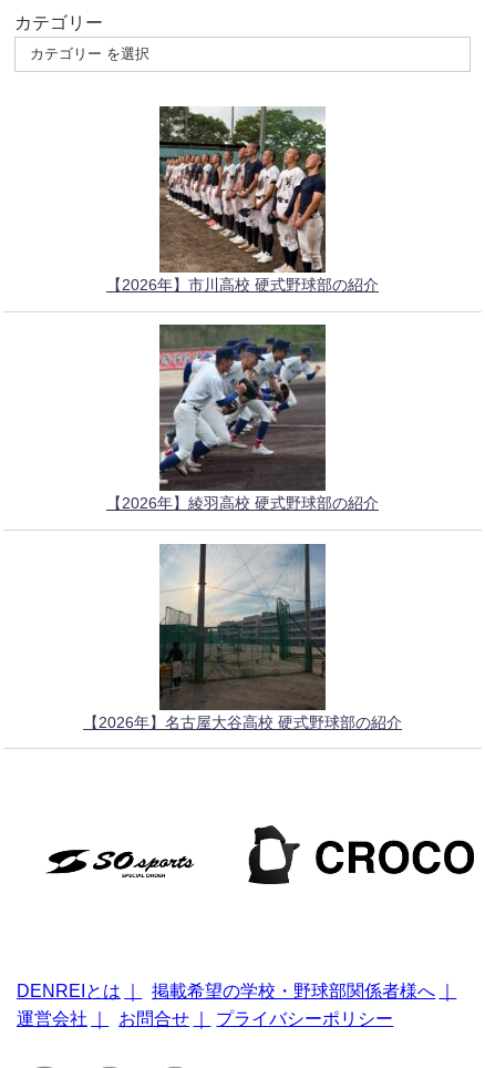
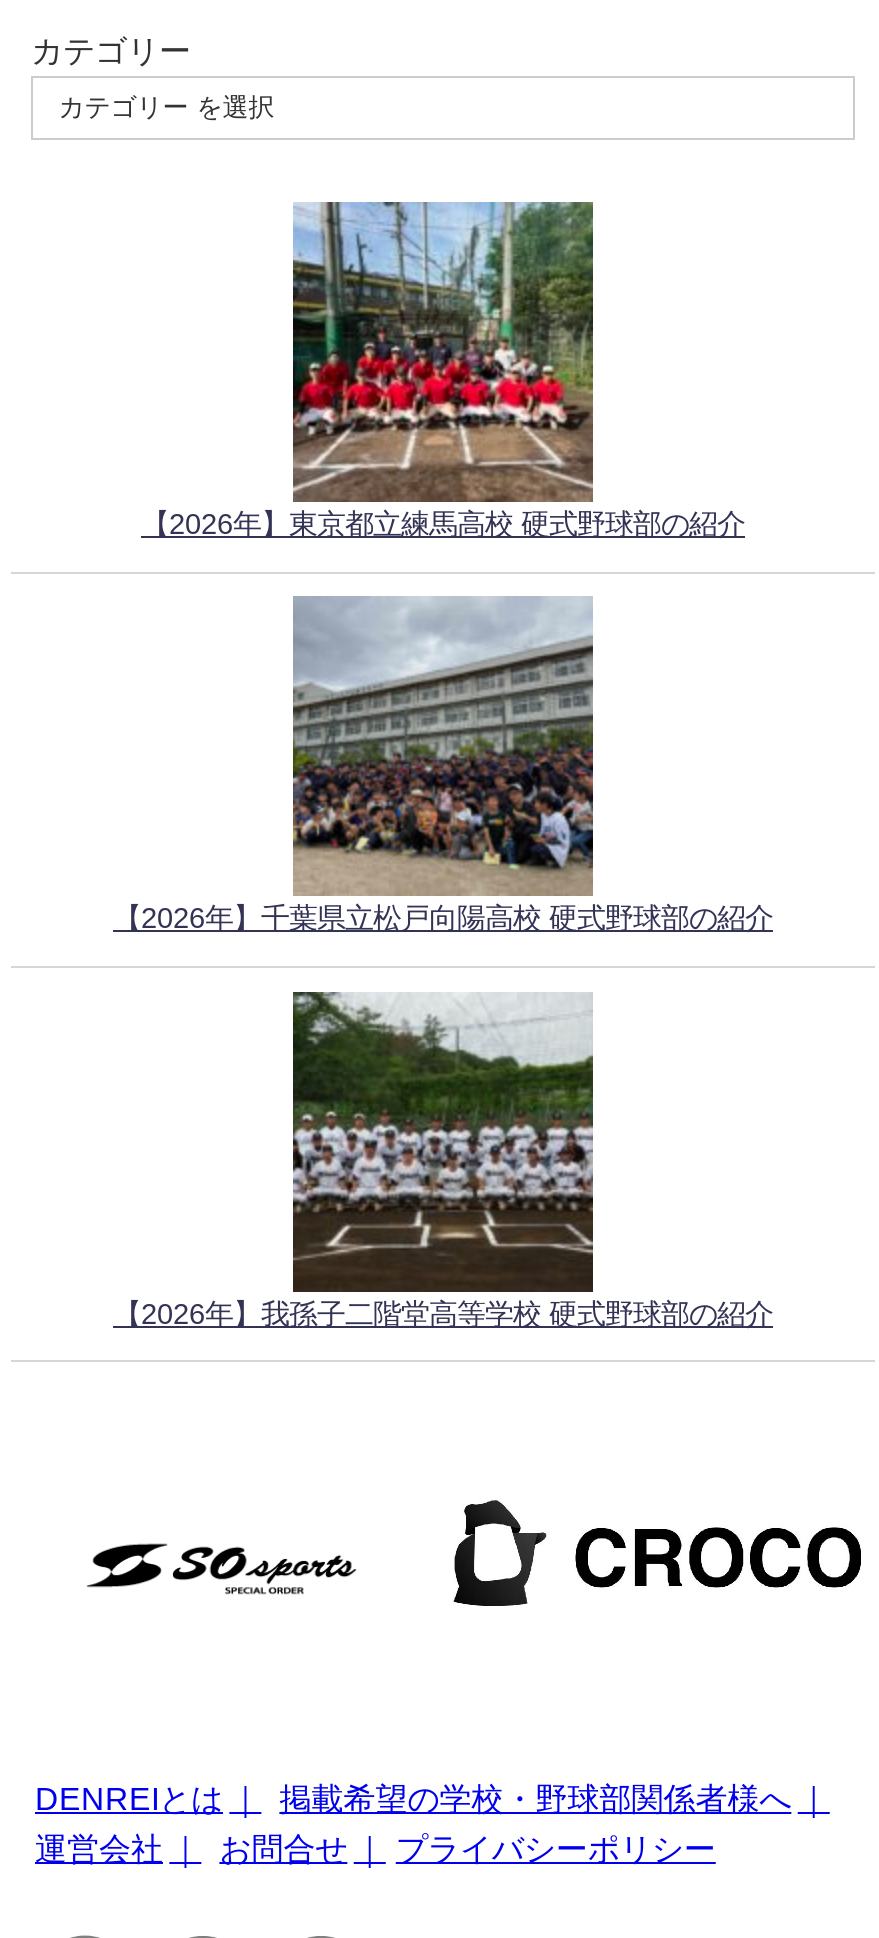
[106,105,379,293] [image] | 【2026年】市川高校 硬式野球部の紹介 -> [141,200,745,539] [image] | 【2026年】東京都立練馬高校 硬式野球部の紹介
[106,324,379,511] [image] | 【2026年】綾羽高校 硬式野球部の紹介 -> [113,596,773,933] [image] | 【2026年】千葉県立松戸向陽高校 硬式野球部の紹介
[83,543,402,730] [image] | 【2026年】名古屋大谷高校 硬式野球部の紹介 -> [113,992,773,1327] [image] | 【2026年】我孫子二階堂高等学校 硬式野球部の紹介

